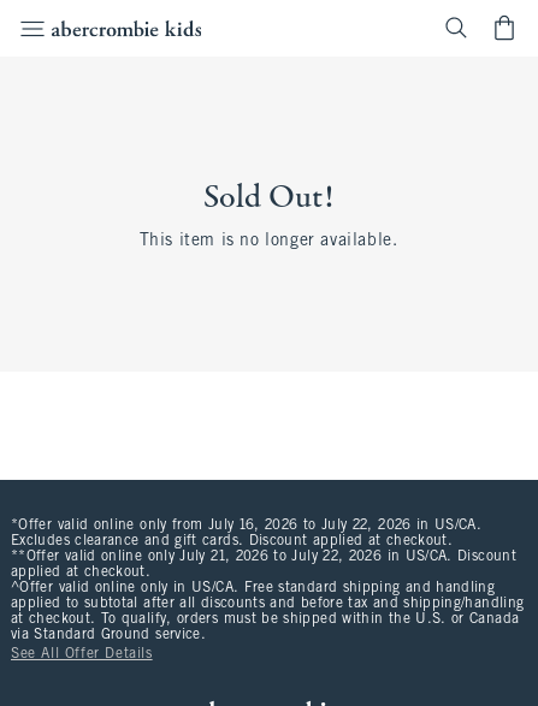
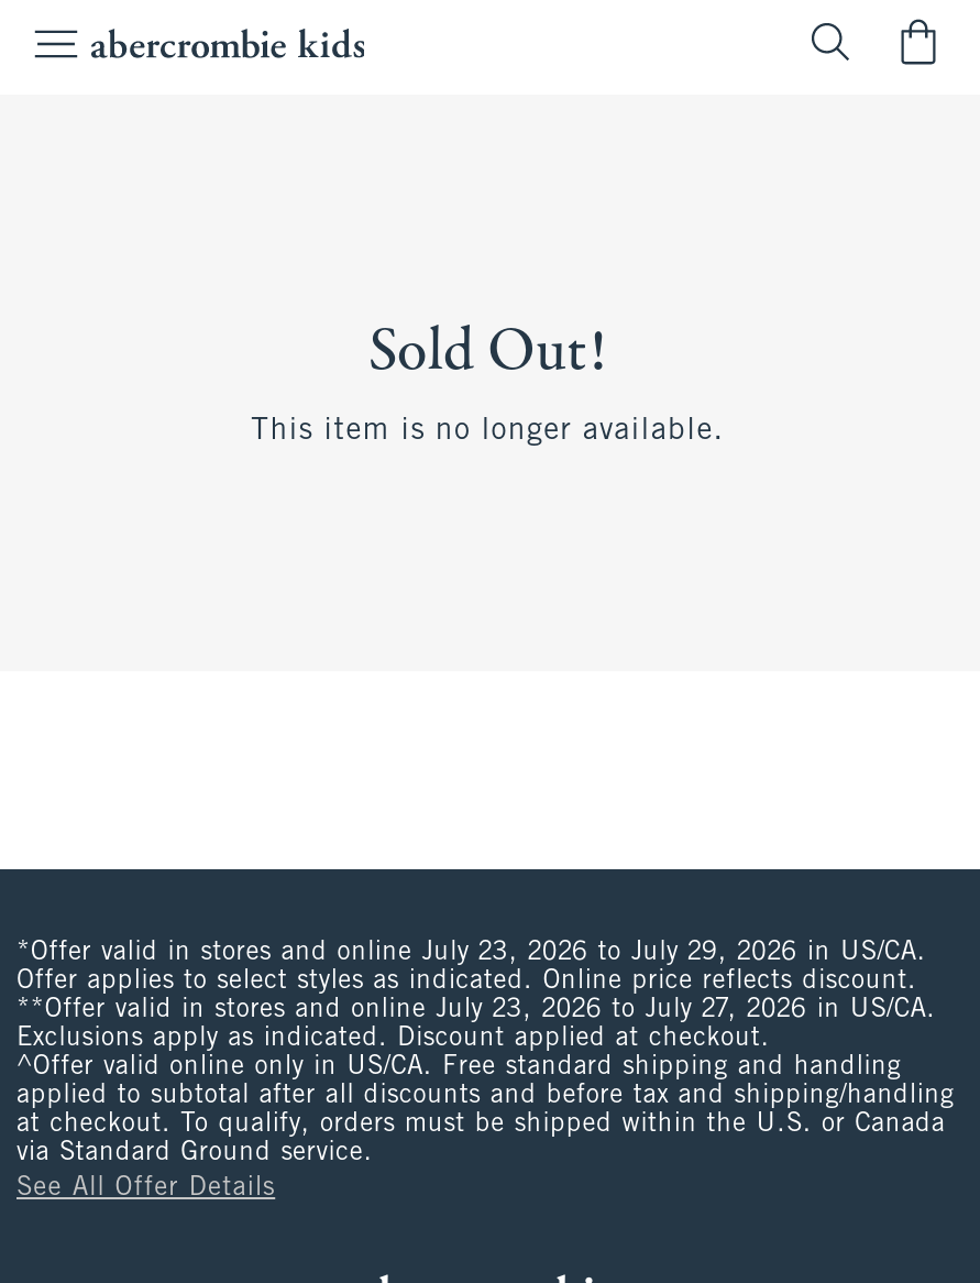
[11,518,516,580] *Offer valid online only from July 16, 2026 to July 22, 2026 in US/CA. | Excludes clearance and gift cards. Discount applied at checkout. | **Offer valid online only July 21, 2026 to July 22, 2026 in US/CA. Discount | applied at checkout. -> [16,940,936,1052] *Offer valid in stores and online July 23, 2026 to July 29, 2026 in US/CA. | Offer applies to select styles as indicated. Online price reflects discount. | **Offer valid in stores and online July 23, 2026 to July 27, 2026 in US/CA. | Exclusions apply as indicated. Discount applied at checkout.

